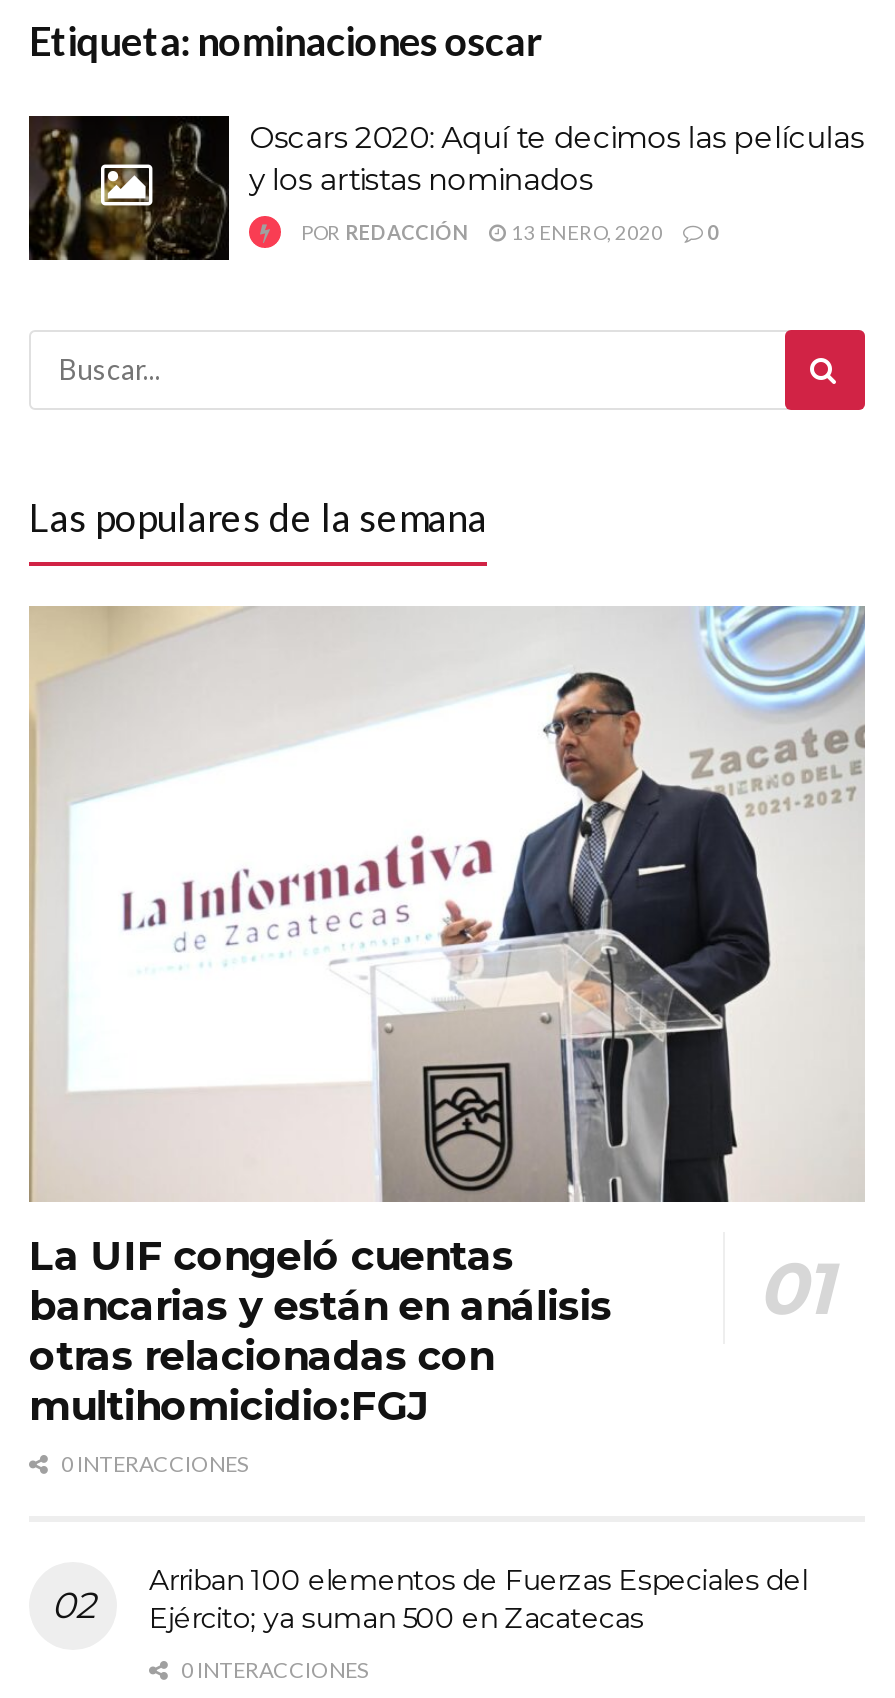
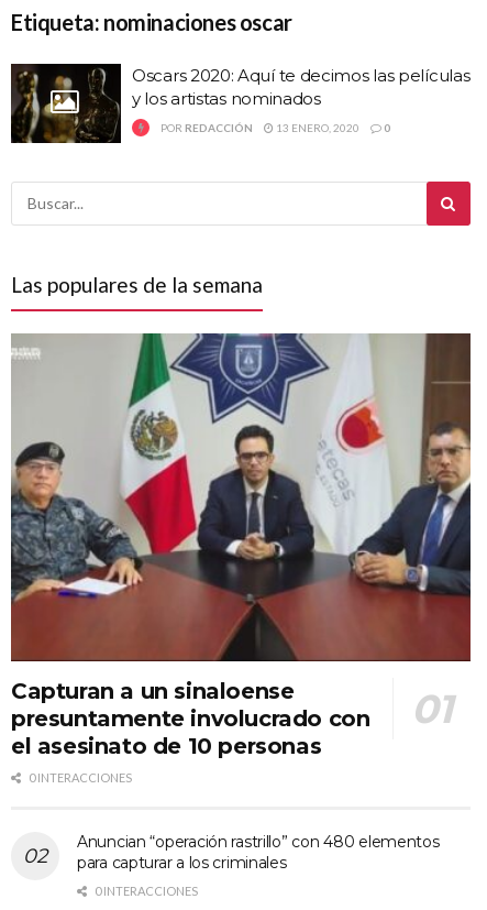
[29,604,865,1431] [image] | La UIF congeló cuentas | bancarias y están en análisis | otras relacionadas con | multihomicidio:FGJ -> [10,332,472,760] [image] | Capturan a un sinaloense | presuntamente involucrado con | el asesinato de 10 personas
[149,1563,807,1637] Arriban 100 elementos de Fuerzas Especiales del | Ejército; ya suman 500 en Zacatecas -> [77,832,439,873] Anuncian “operación rastrillo” con 480 elementos | para capturar a los criminales

